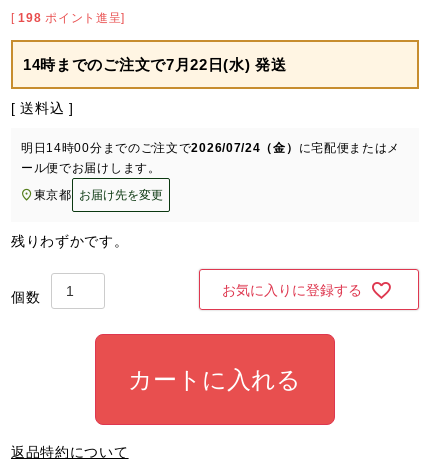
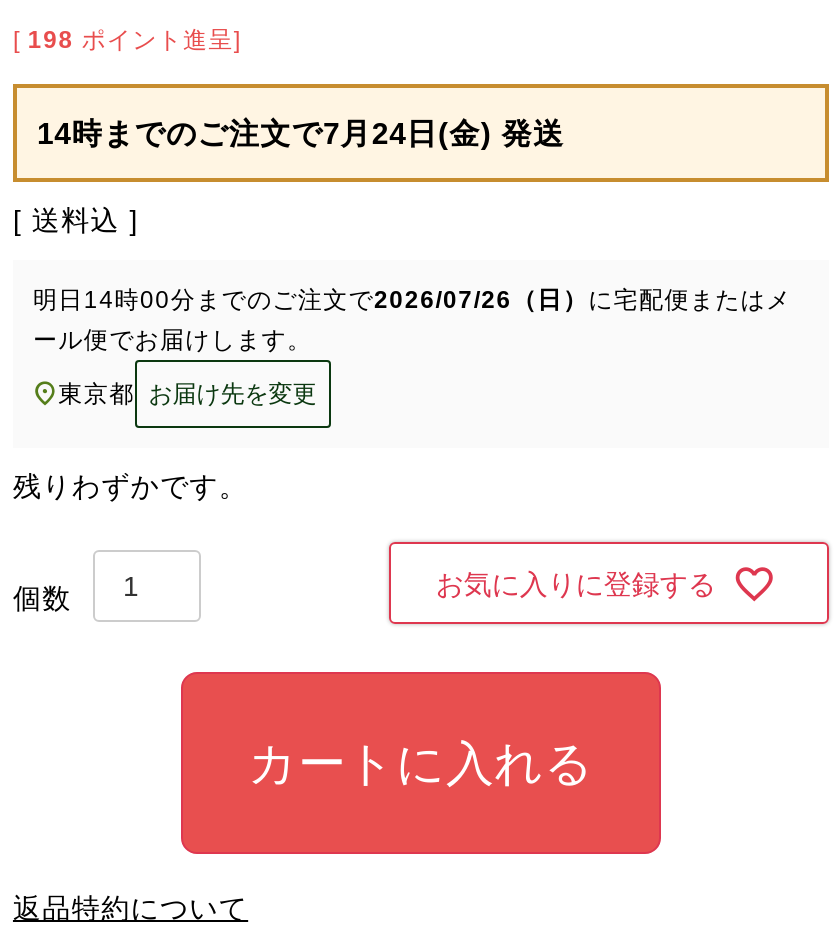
[23,56,287,73] 14時までのご注文で7月22日(水) 発送 -> [37,117,564,151] 14時までのご注文で7月24日(金) 発送
[21,141,400,155] 明日14時00分までのご注文で2026/07/24（金）に宅配便またはメ -> [33,287,791,315] 明日14時00分までのご注文で2026/07/26（日）に宅配便またはメ

